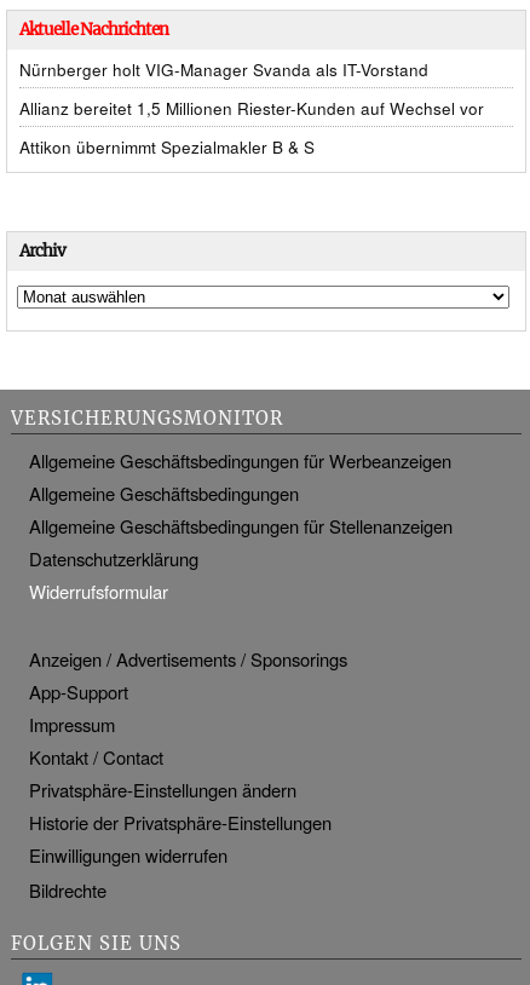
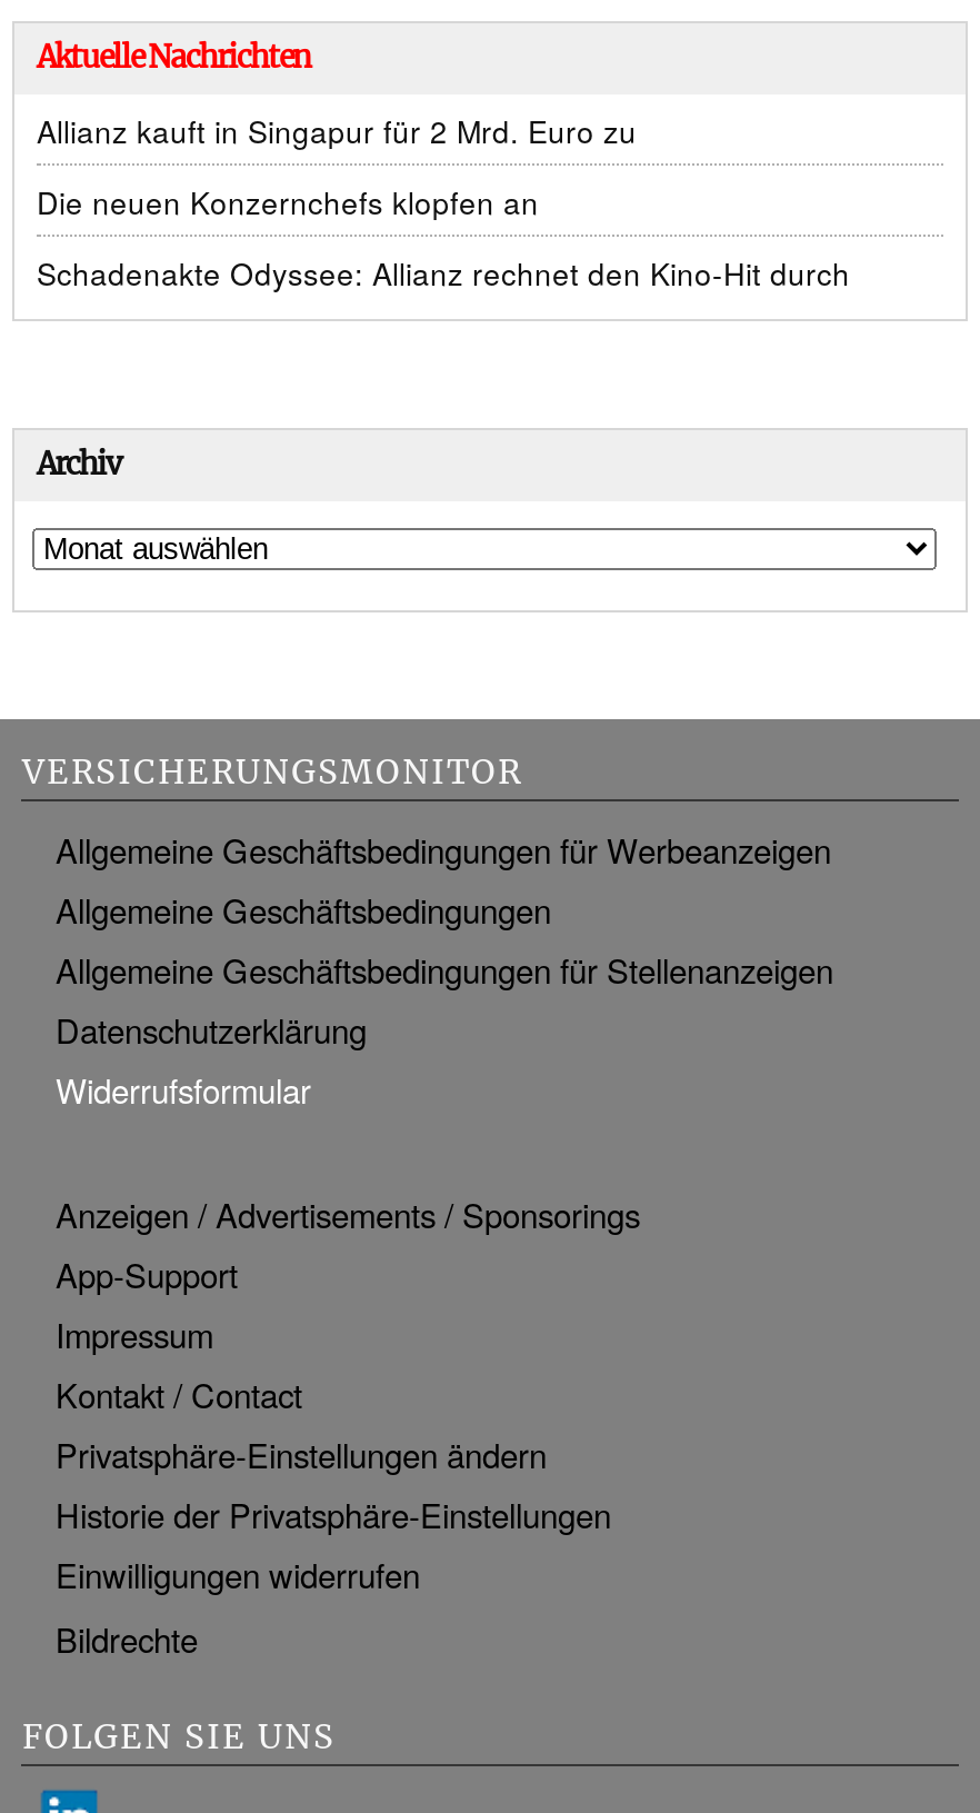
[19,58,428,81] Nürnberger holt VIG-Manager Svanda als IT-Vorstand -> [37,110,637,152] Allianz kauft in Singapur für 2 Mrd. Euro zu
[19,97,484,120] Allianz bereitet 1,5 Millionen Riester-Kunden auf Wechsel vor -> [37,181,539,223] Die neuen Konzernchefs klopfen an
[19,136,315,159] Attikon übernimmt Spezialmakler B & S -> [37,252,850,295] Schadenakte Odyssee: Allianz rechnet den Kino-Hit durch

